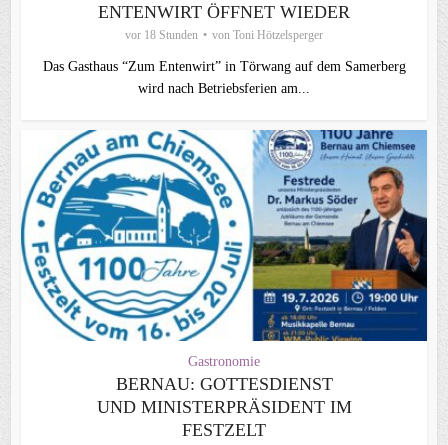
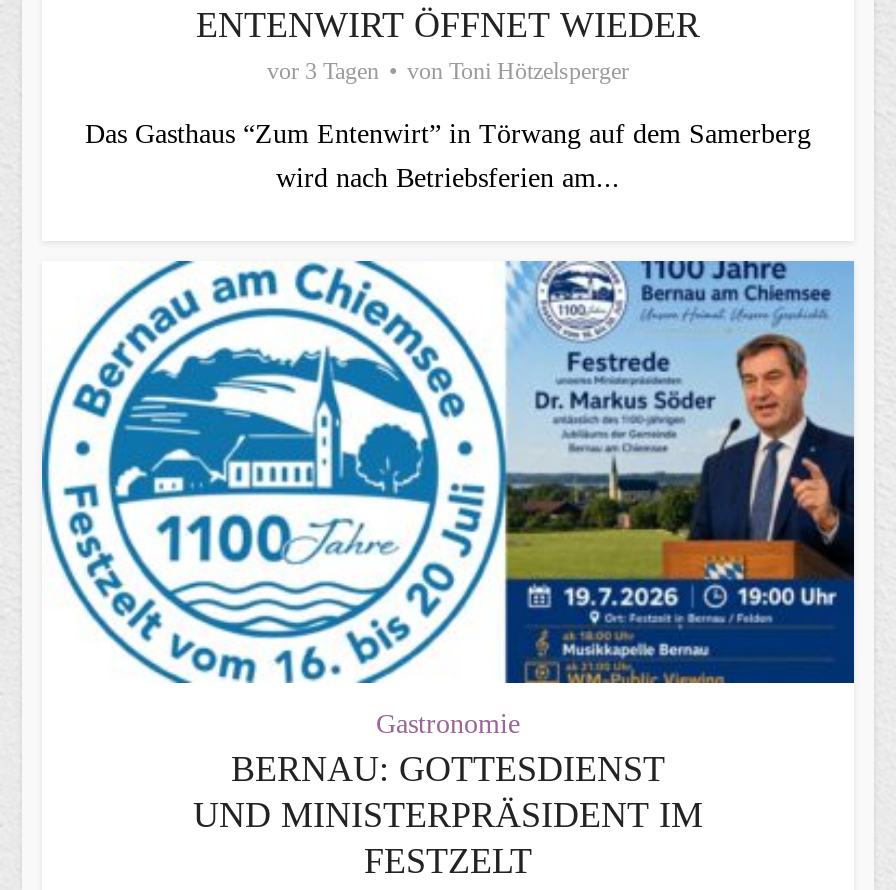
[125,28,323,42] vor 18 Stunden von Toni Hötzelsperger -> [267,57,629,85] vor 3 Tagen von Toni Hötzelsperger

